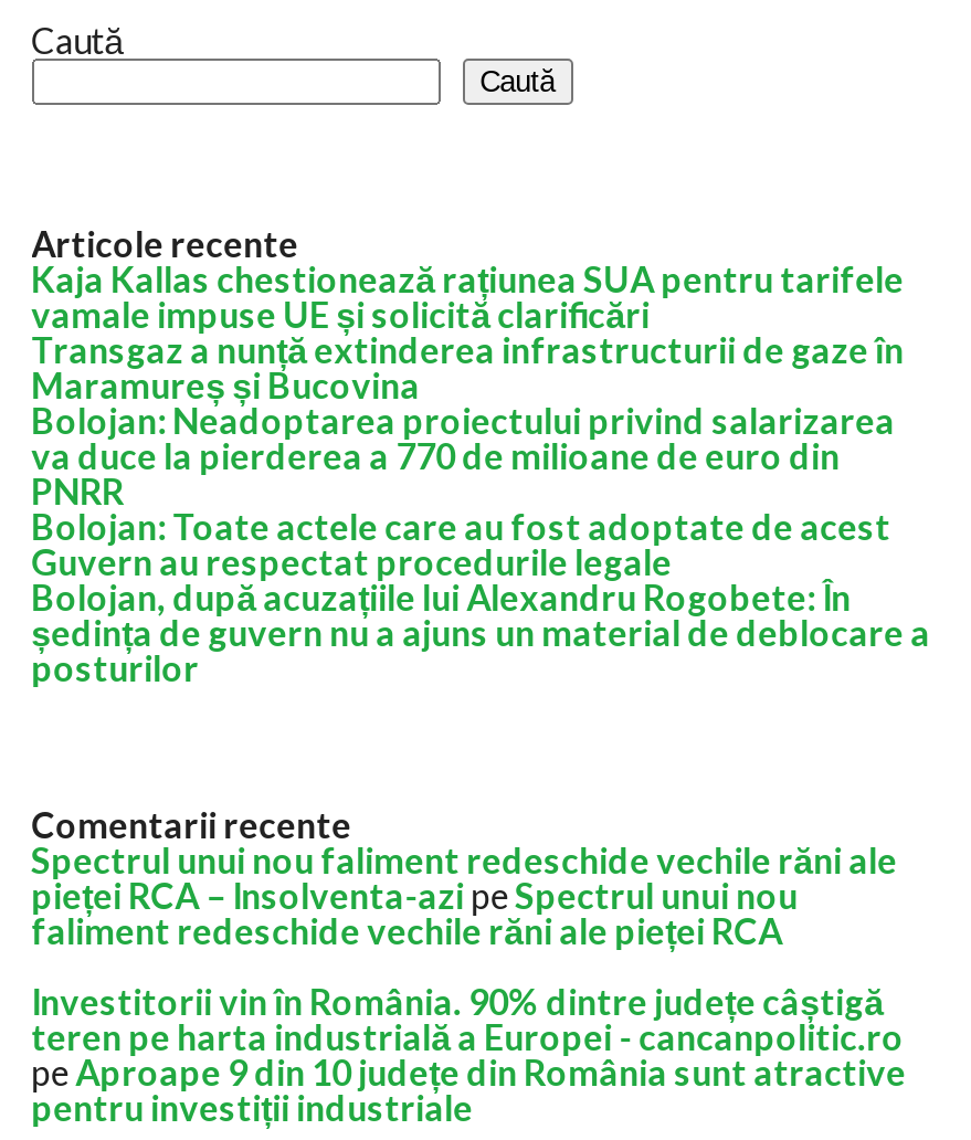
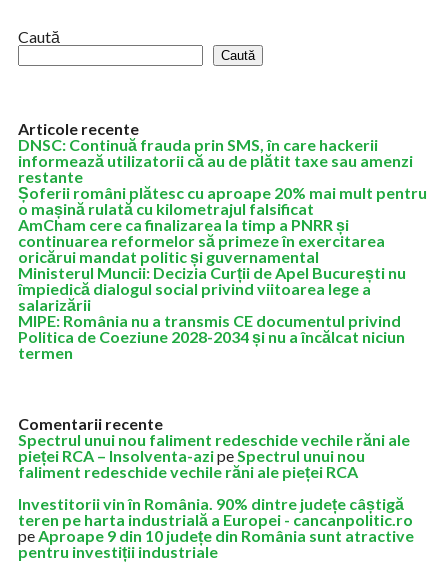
[31,257,931,688] Kaja Kallas chestionează rațiunea SUA pentru tarifele | vamale impuse UE și solicită clarificări | Transgaz a nunță extinderea infrastructurii de gaze în | Maramureș și Bucovina | Bolojan: Neadoptarea proiectului privind salarizarea | va duce la pierderea a 770 de milioane de euro din | PNRR | Bolojan: Toate actele care au fost adoptate de acest | Guvern au respectat procedurile legale | Bolojan, după acuzațiile lui Alexandru Rogobete: În | ședința de guvern nu a ajuns un material de deblocare a | posturilor -> [18,135,427,362] DNSC: Continuă frauda prin SMS, în care hackerii | informează utilizatorii că au de plătit taxe sau amenzi | restante | Șoferii români plătesc cu aproape 20% mai mult pentru | o mașină rulată cu kilometrajul falsificat | AmCham cere ca finalizarea la timp a PNRR și | continuarea reformelor să primeze în exercitarea | oricărui mandat politic și guvernamental | Ministerul Muncii: Decizia Curții de Apel București nu | împiedică dialogul social privind viitoarea lege a | salarizării | MIPE: România nu a transmis CE documentul privind | Politica de Coeziune 2028-2034 și nu a încălcat niciun | termen

